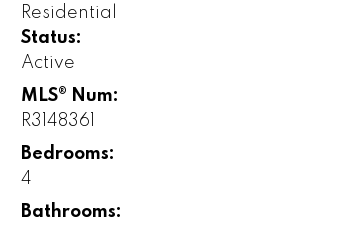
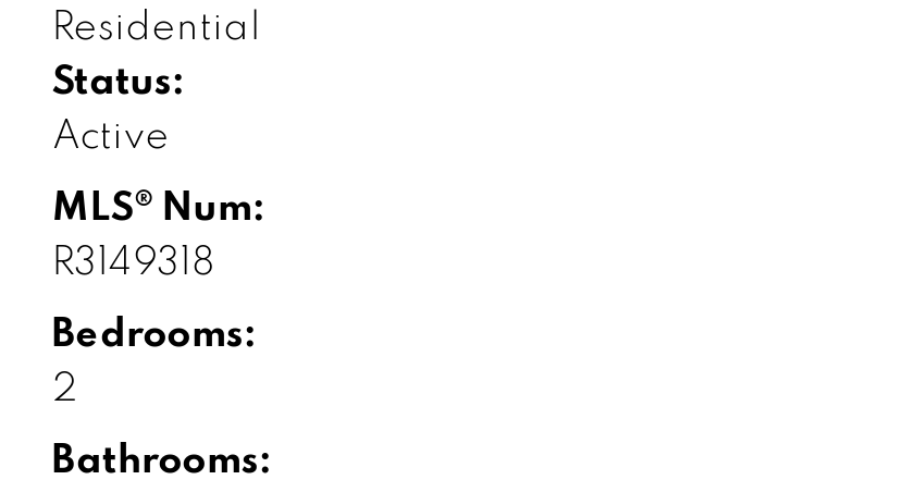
[21,112,95,130] R3148361 -> [52,245,213,284] R3149318
[21,170,32,188] 4 -> [52,371,76,410] 2

